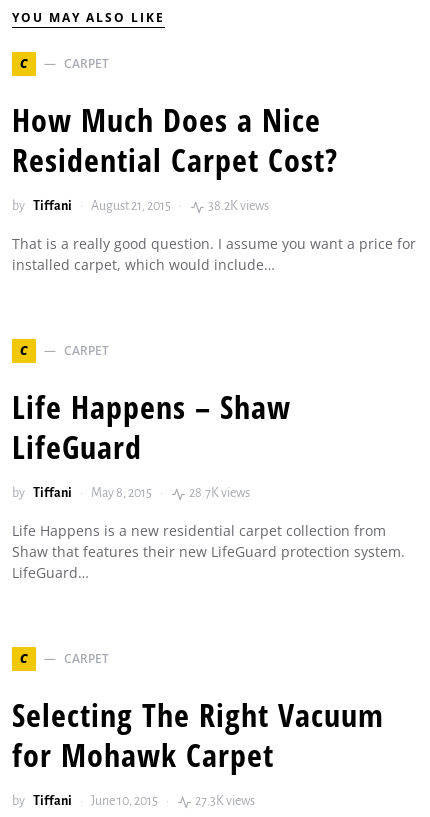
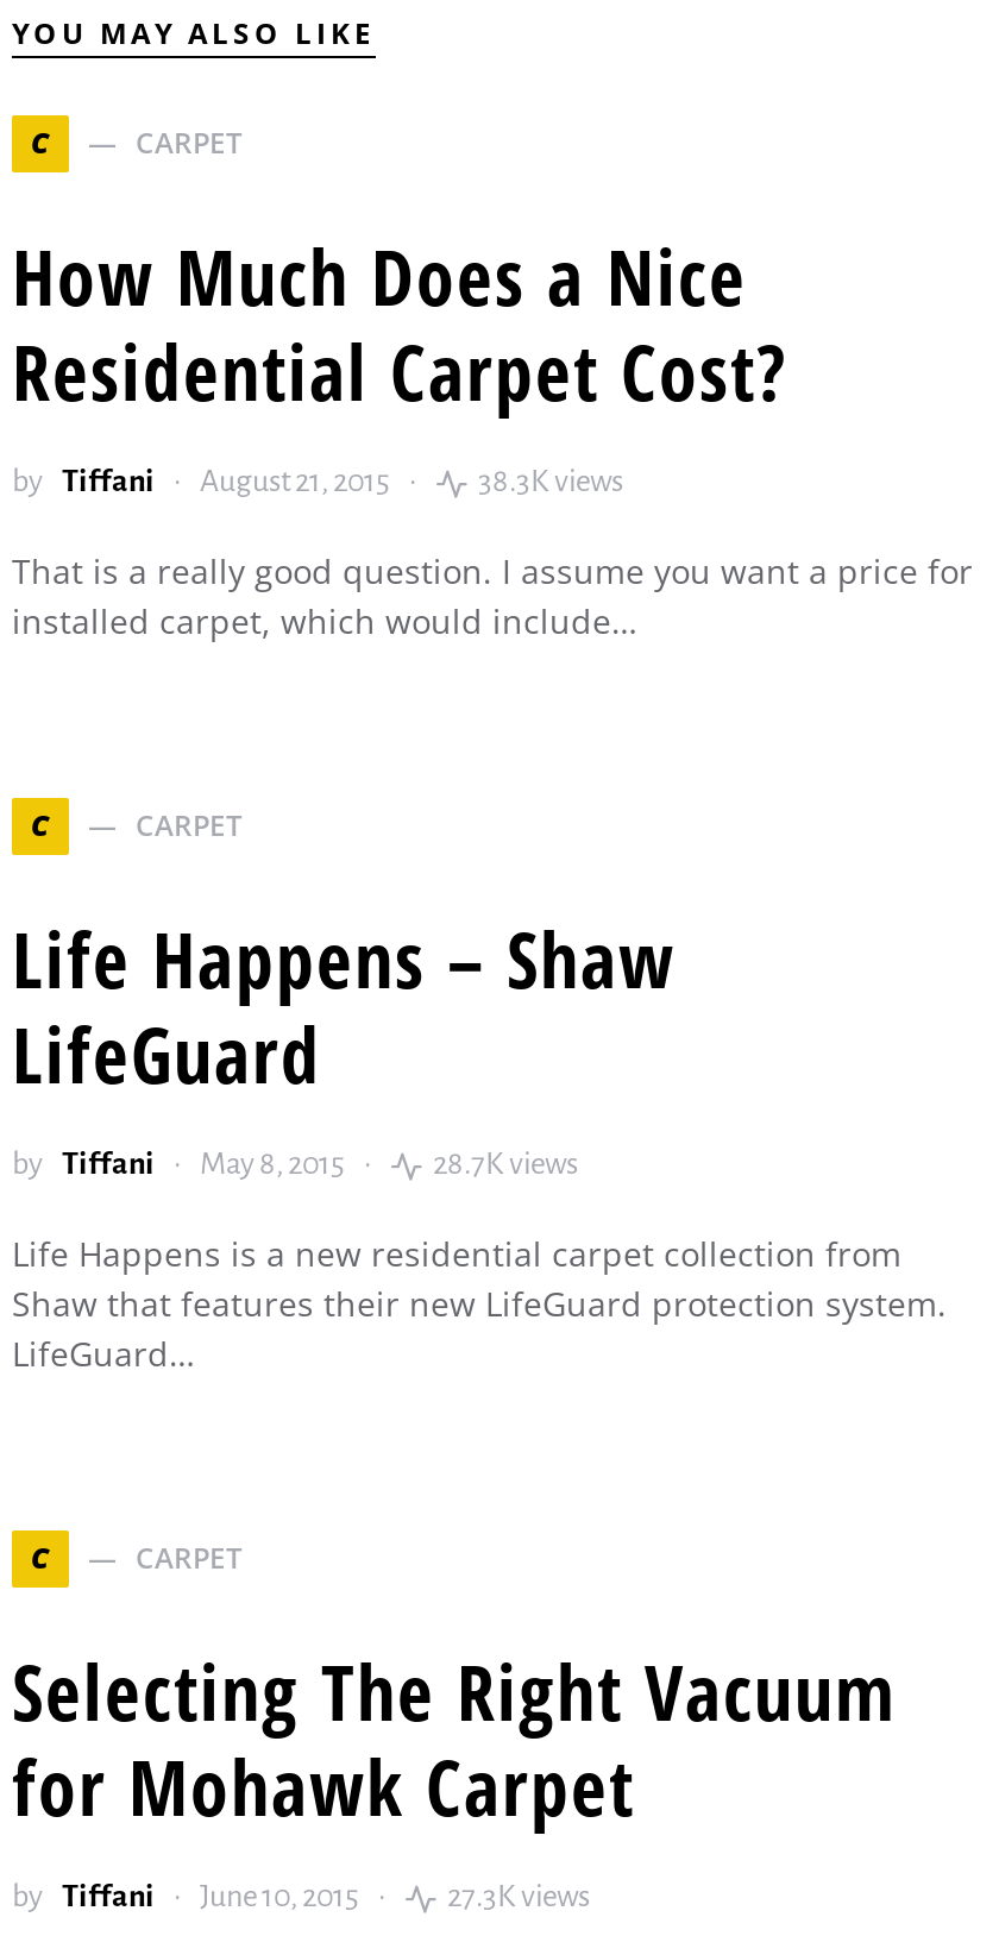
[208,199,269,213] 38.2K views -> [478,465,623,498] 38.3K views

